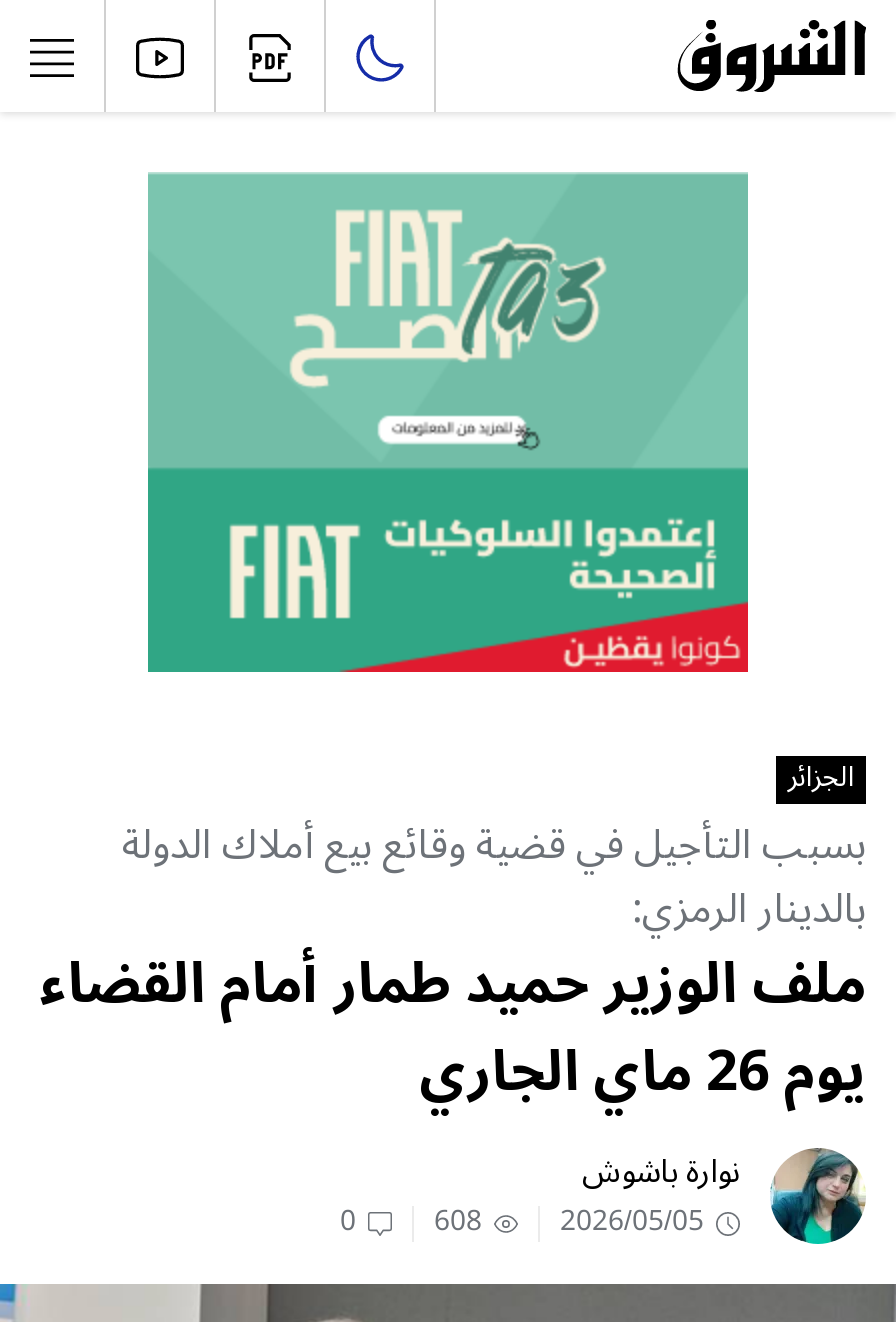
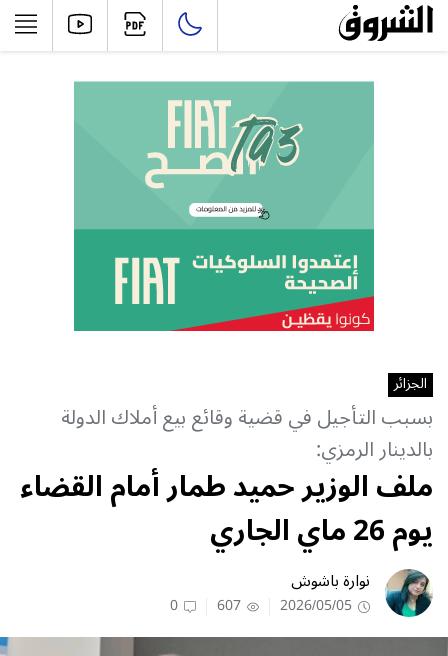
[340,1192,704,1250] 0 608 2026/05/05 -> [170,591,352,620] 0 607 2026/05/05

